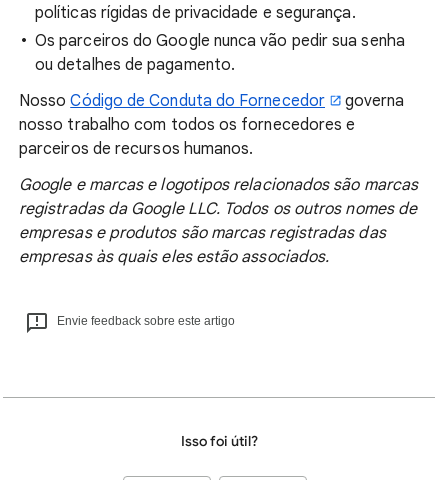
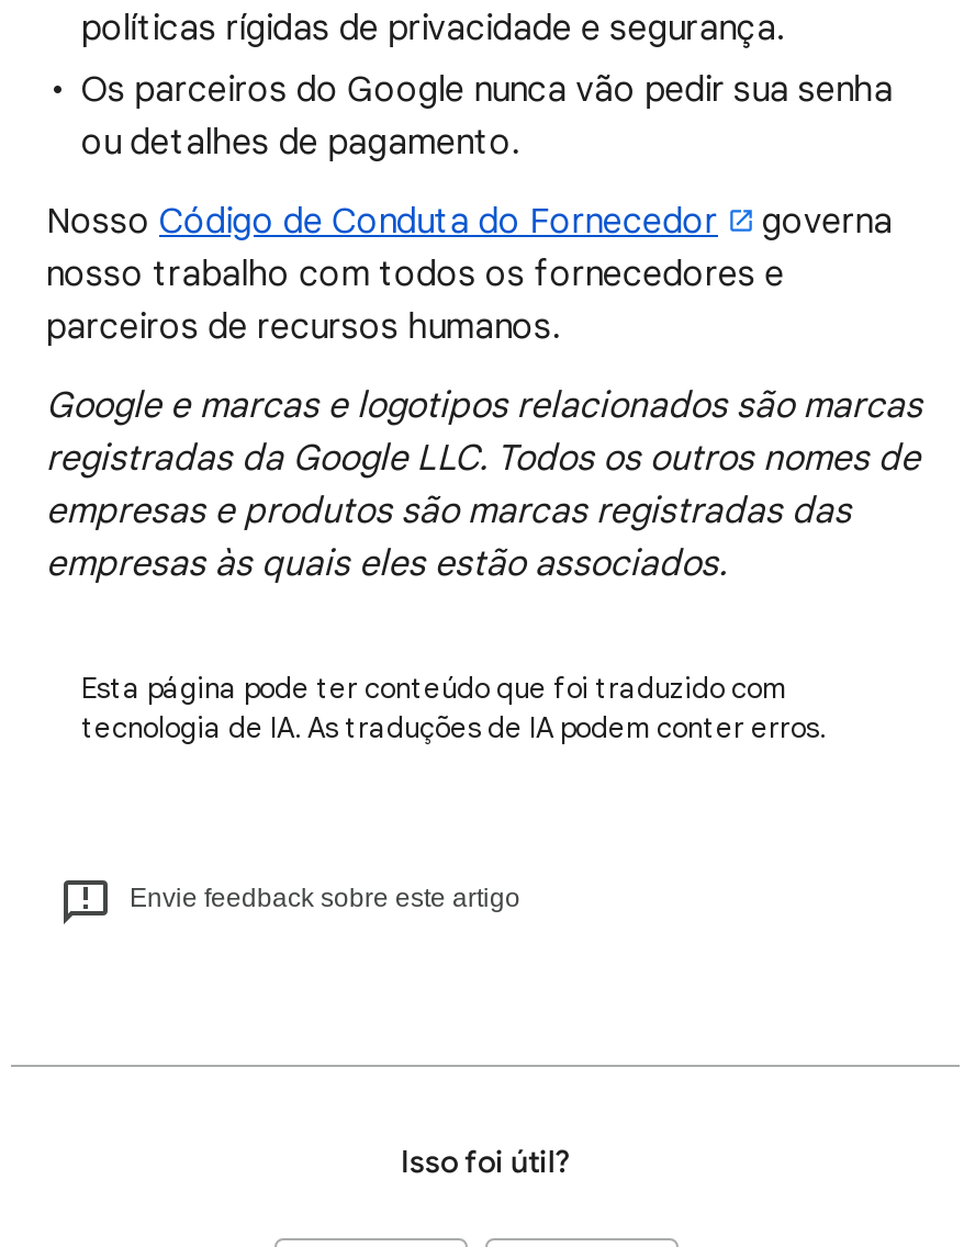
none -> [81,670,826,746] Esta página pode ter conteúdo que foi traduzido com | tecnologia de IA. As traduções de IA podem conter erros.

